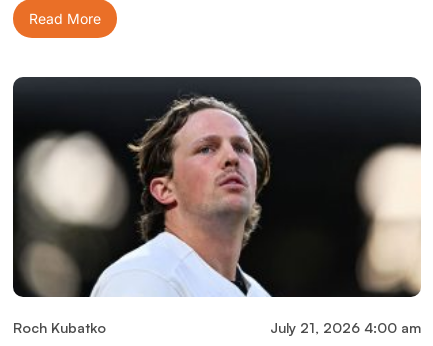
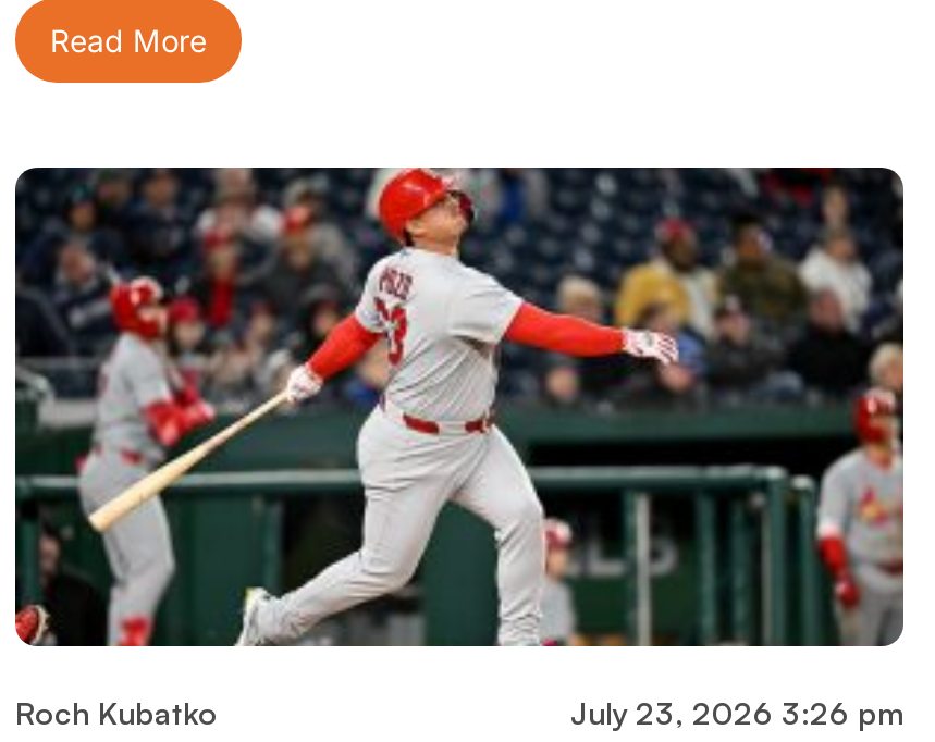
[12,76,422,336] [image] | July 21, 2026 4:00 am -> [13,165,906,732] [image] | July 23, 2026 3:26 pm

